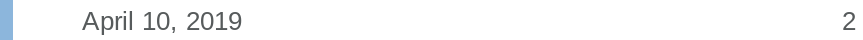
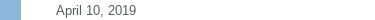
[842,6,856,36] 2 -> none

